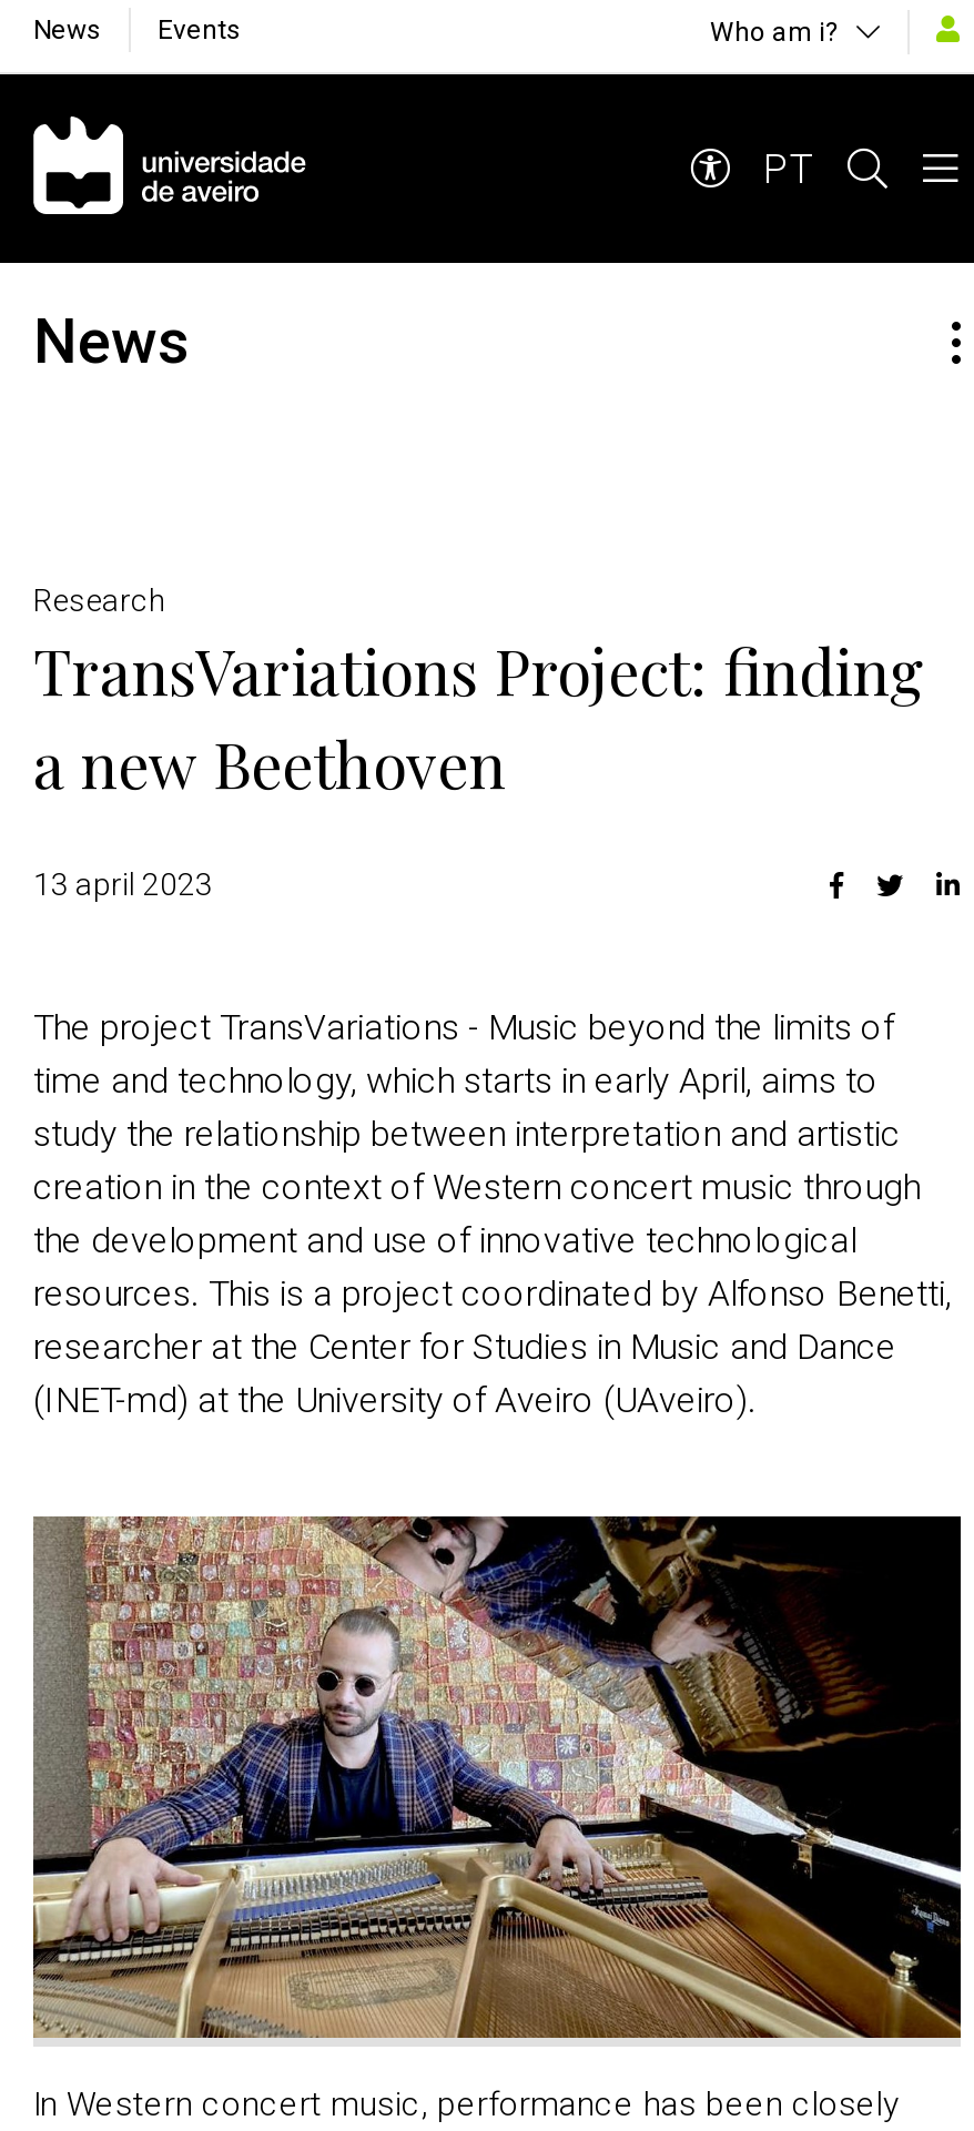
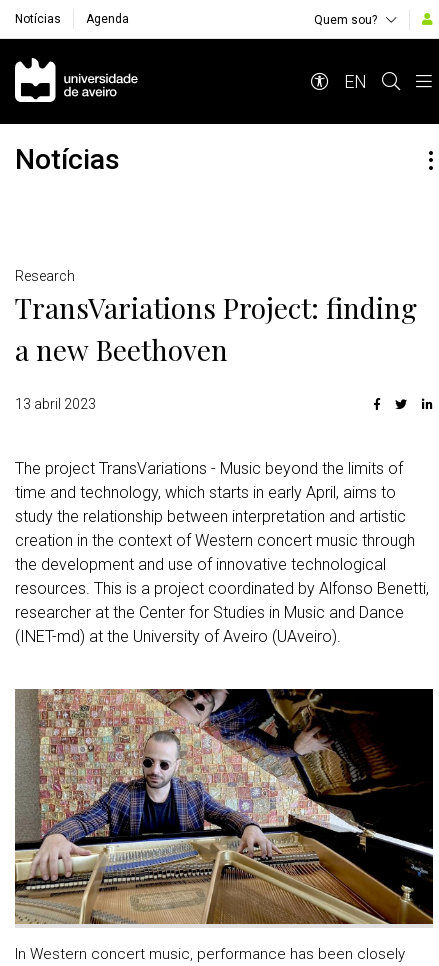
[33,13,836,47] News | Events | Who am i? -> [15,11,377,26] Notícias | Agenda | Quem sou?
[763,145,814,192] PT -> [344,71,367,92] EN
[33,305,191,378] News -> [15,143,120,176] Notícias
[33,865,213,901] 13 april 2023 -> [15,395,96,411] 13 abril 2023

